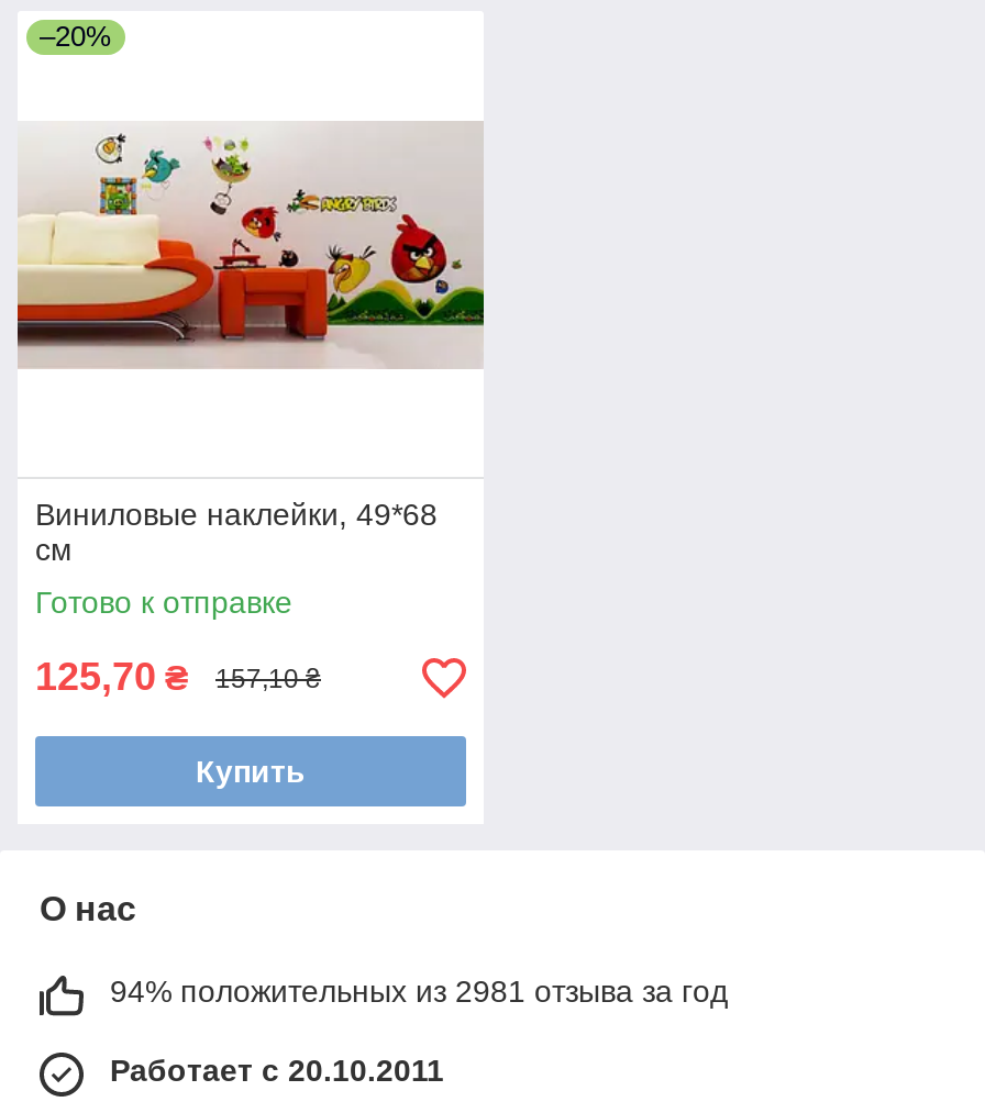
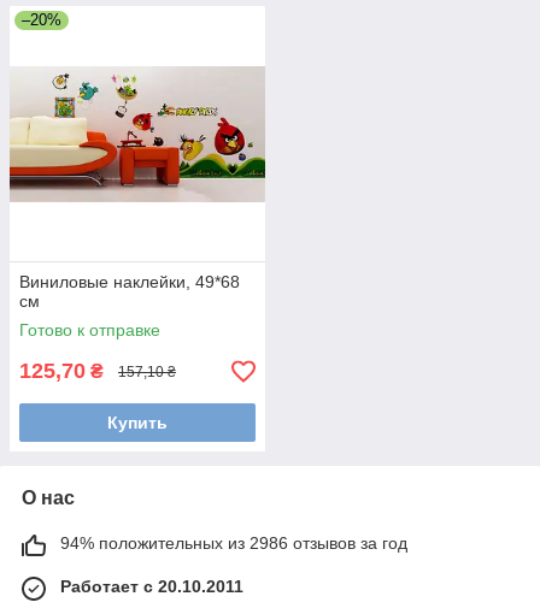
[110,975,728,1010] 94% положительных из 2981 отзыва за год -> [60,534,407,553] 94% положительных из 2986 отзывов за год

